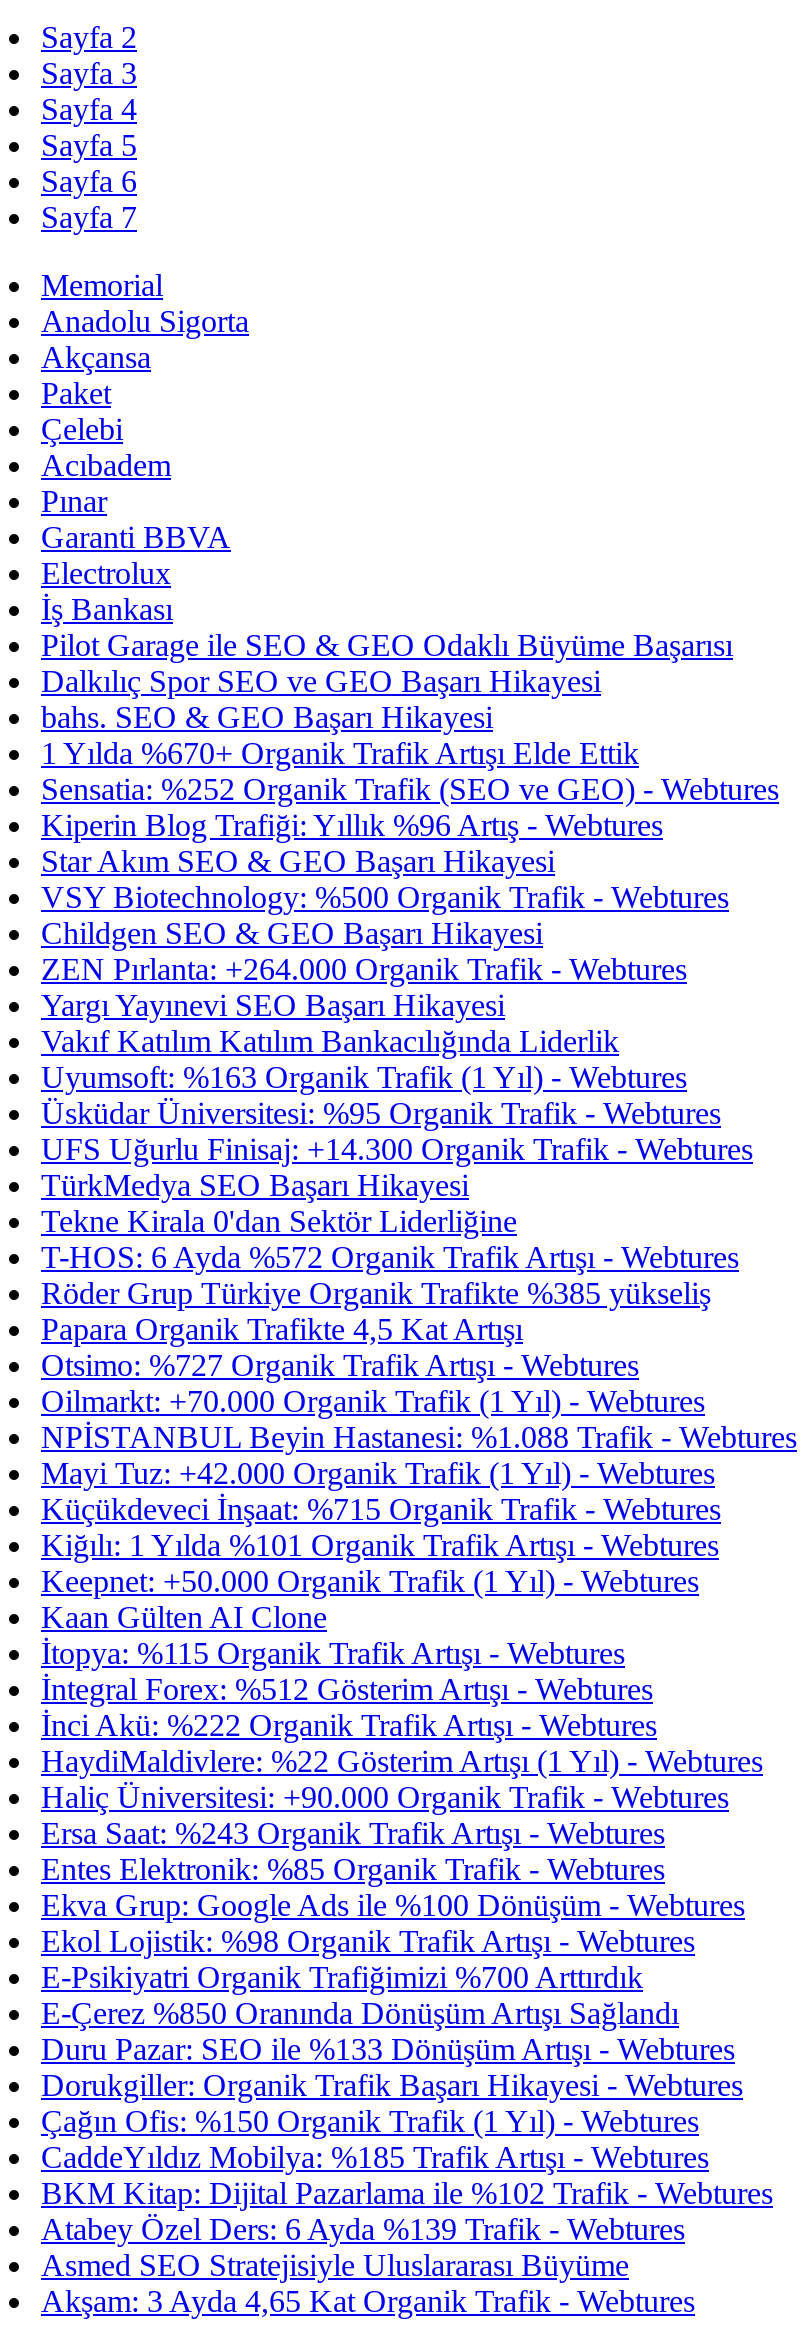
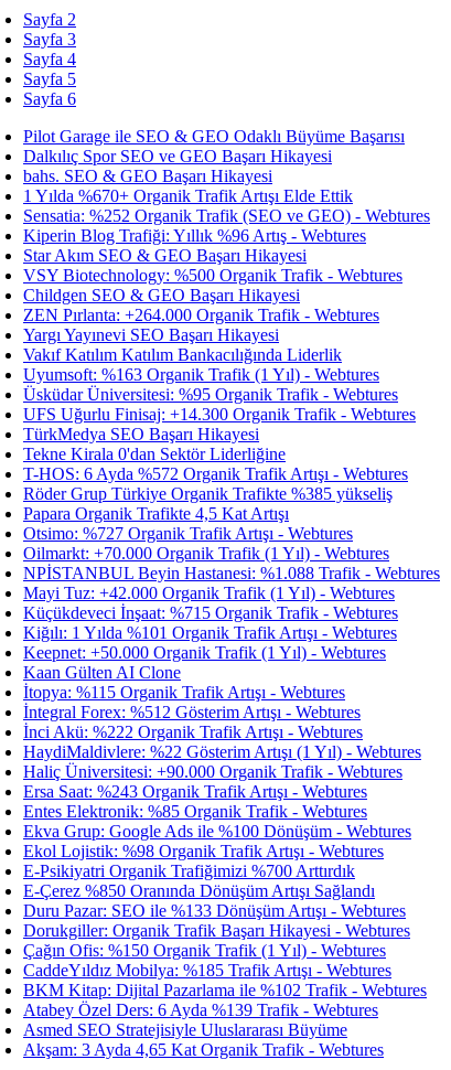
[41,201,249,627] Sayfa 7 | Memorial | Anadolu Sigorta | Akçansa | Paket | Çelebi | Acıbadem | Pınar | Garanti BBVA | Electrolux | İş Bankası -> none

